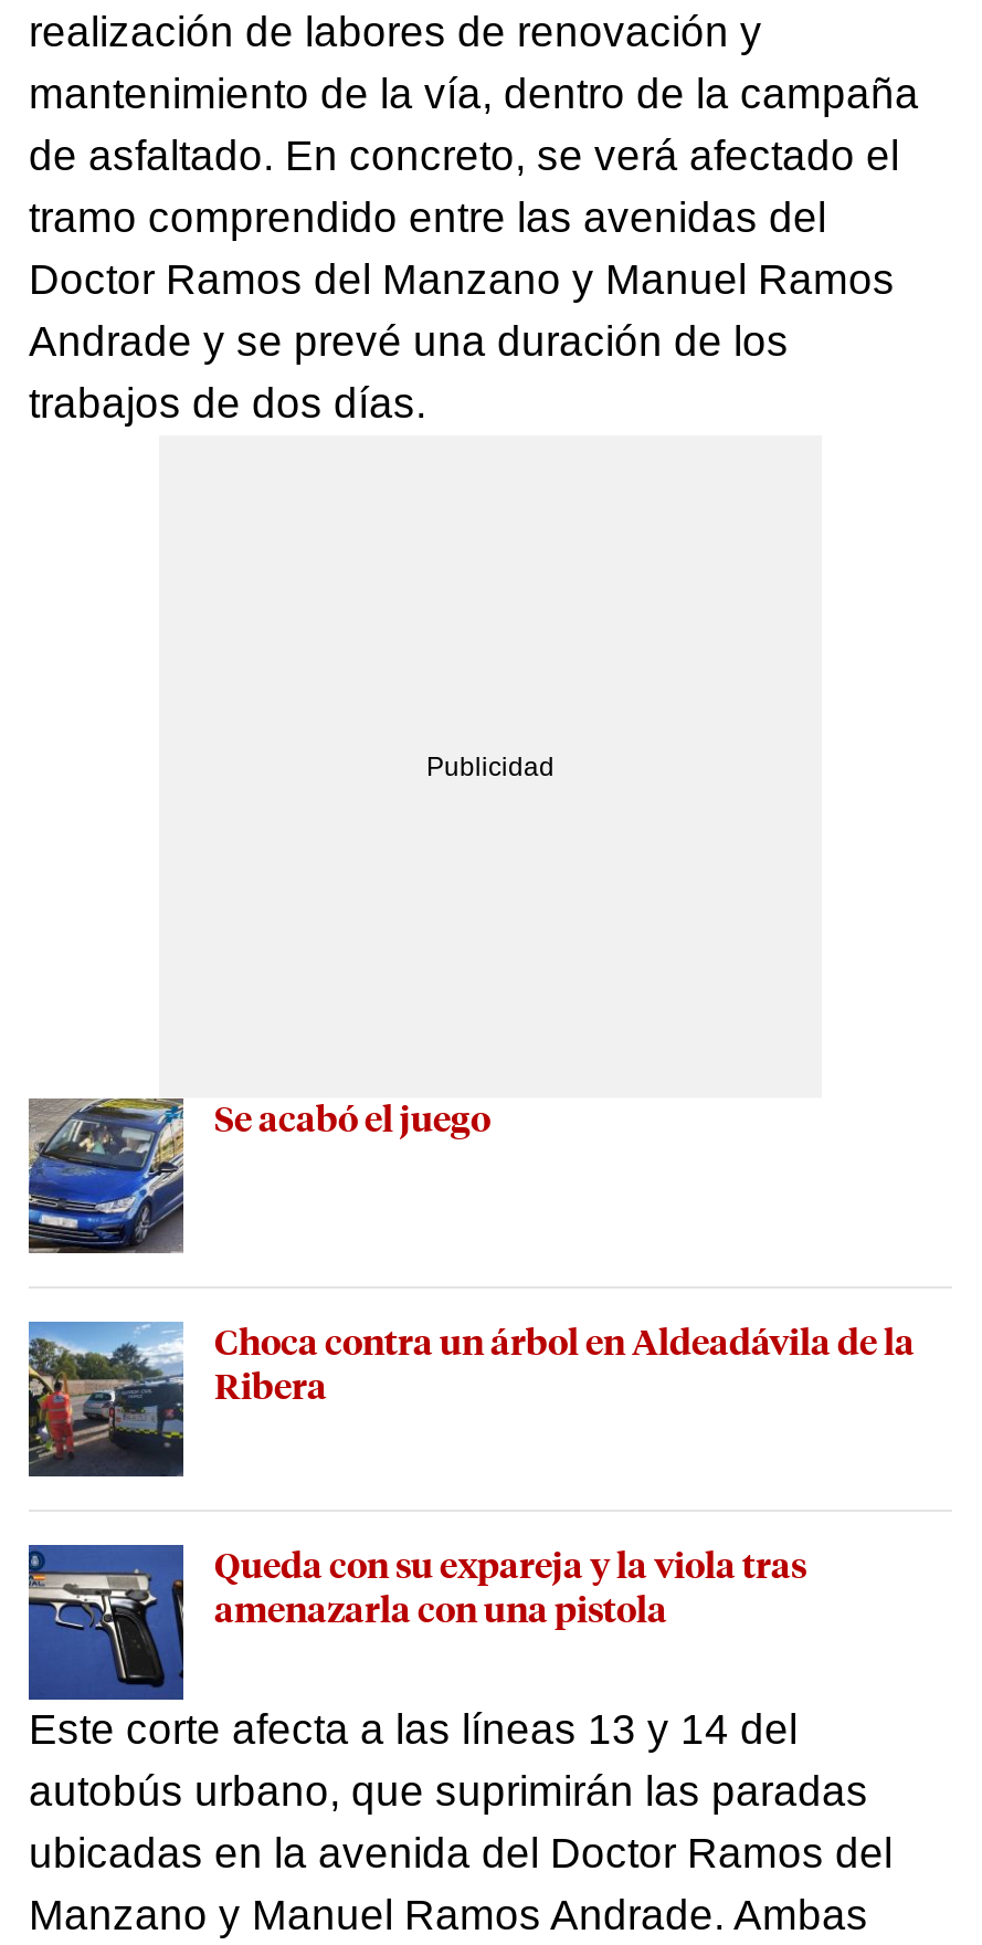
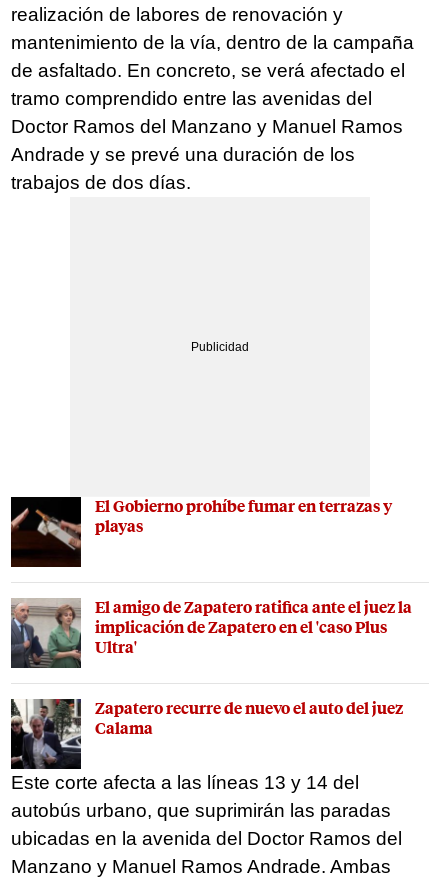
[27,1096,490,1255] [image] | Se acabó el juego -> [10,496,392,568] [image] | El Gobierno prohíbe fumar en terrazas y | playas
[27,1320,915,1476] [image] | Choca contra un árbol en Aldeadávila de la | Ribera -> [11,598,412,667] [image] | El amigo de Zapatero ratifica ante el juez la | implicación de Zapatero en el 'caso Plus | Ultra'
[27,1543,806,1700] [image] | Queda con su expareja y la viola tras | amenazarla con una pistola -> [10,698,403,769] [image] | Zapatero recurre de nuevo el auto del juez | Calama

